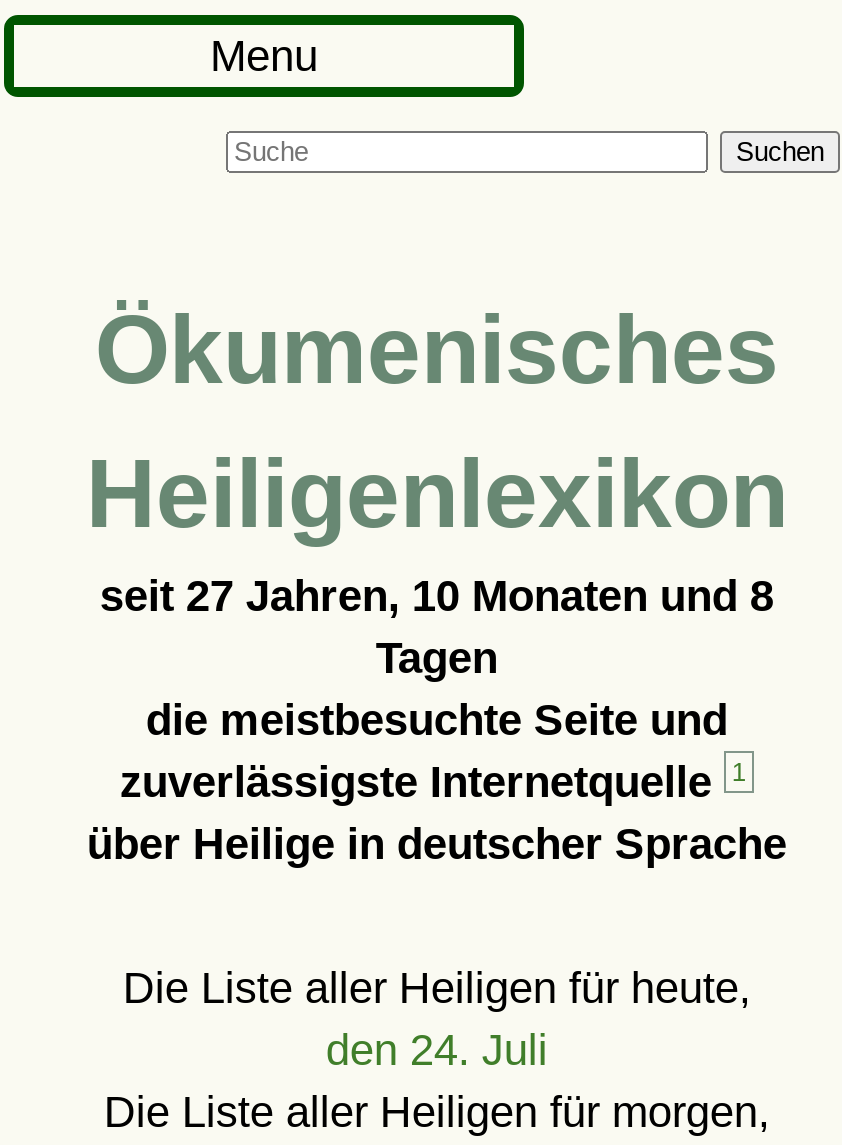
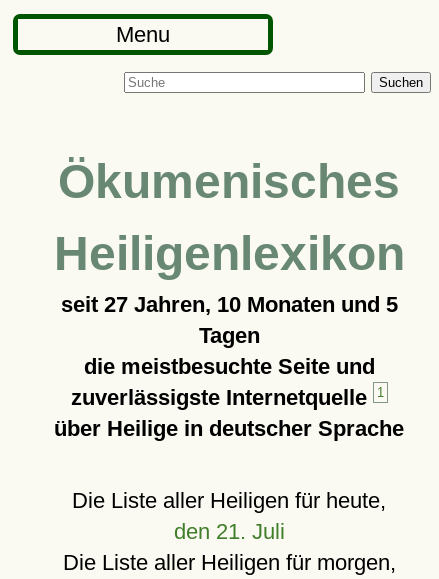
[100,571,774,621] seit 27 Jahren, 10 Monaten und 8 -> [61,292,398,317] seit 27 Jahren, 10 Monaten und 5
[326,1025,548,1075] den 24. Juli -> [174,519,285,544] den 21. Juli

